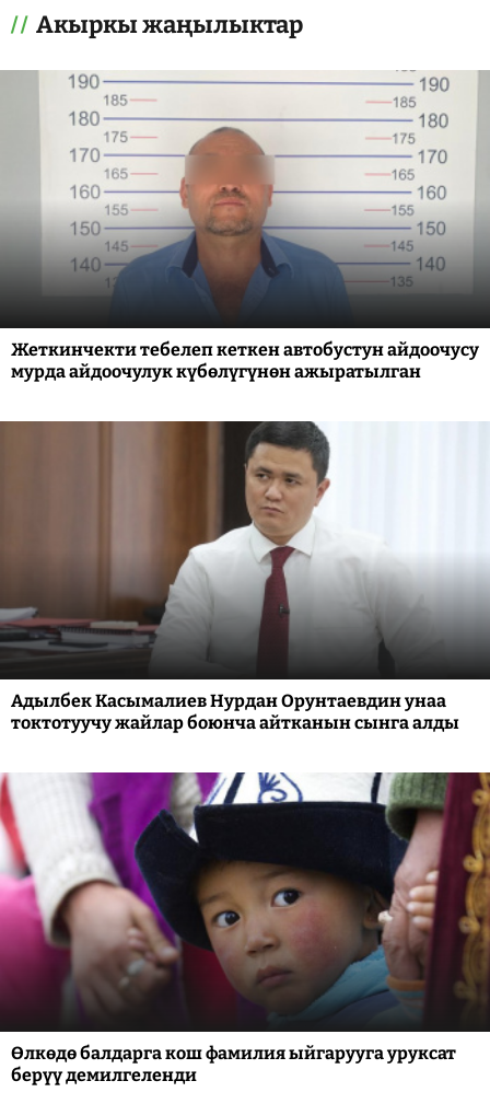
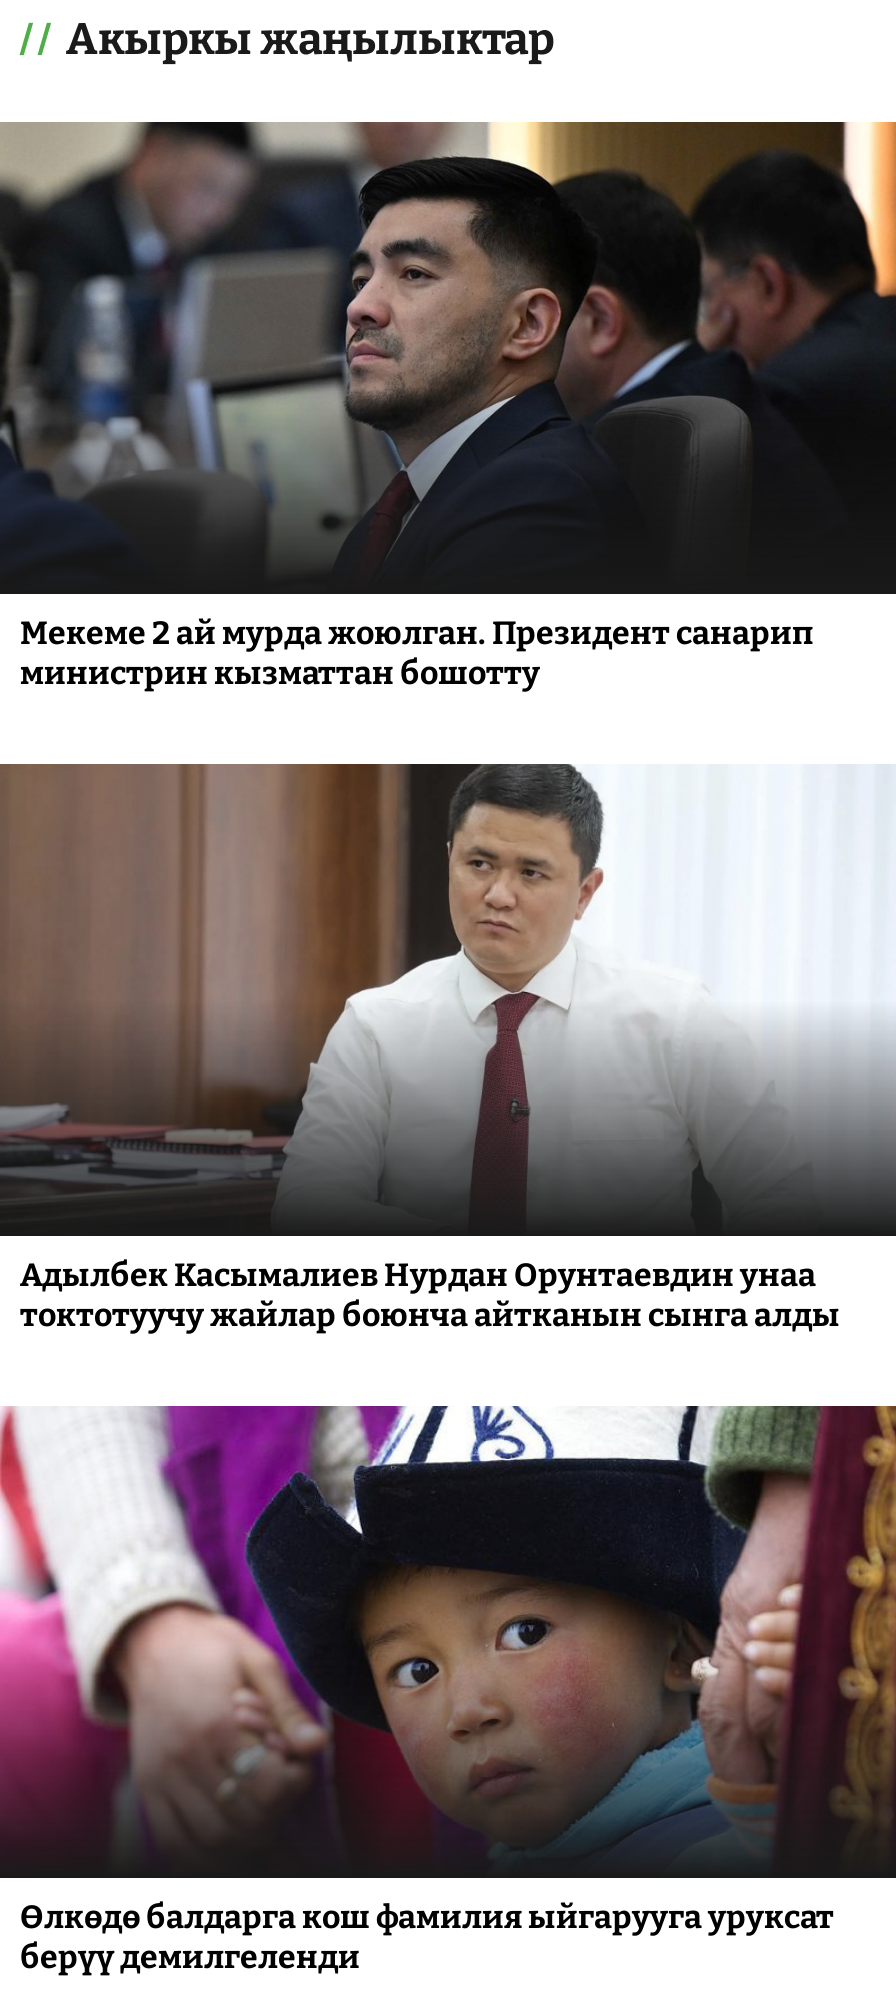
[3,70,487,382] [image] | Жеткинчекти тебелеп кеткен автобустун айдоочусу | мурда айдоочулук күбөлүгүнөн ажыратылган -> [6,119,890,692] [image] | Мекеме 2 ай мурда жоюлган. Президент санарип | министрин кызматтан бошотту

